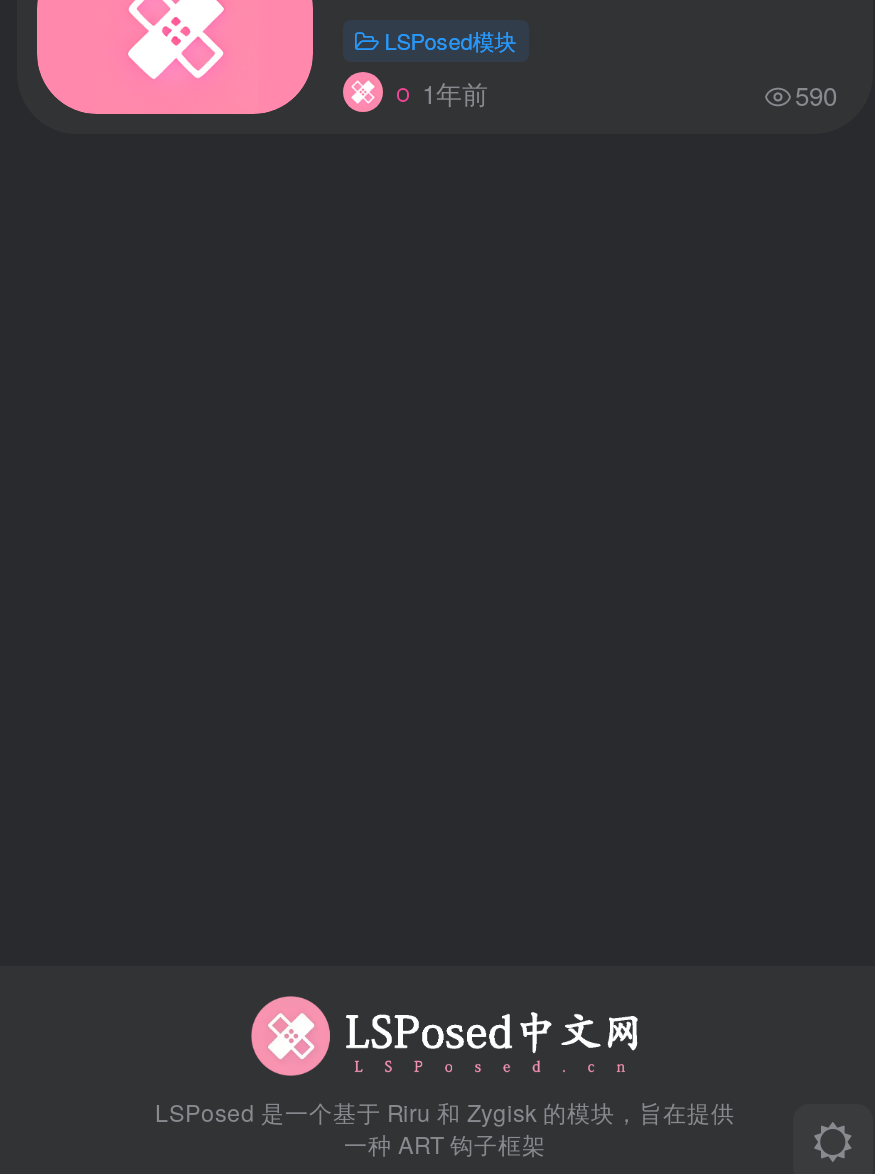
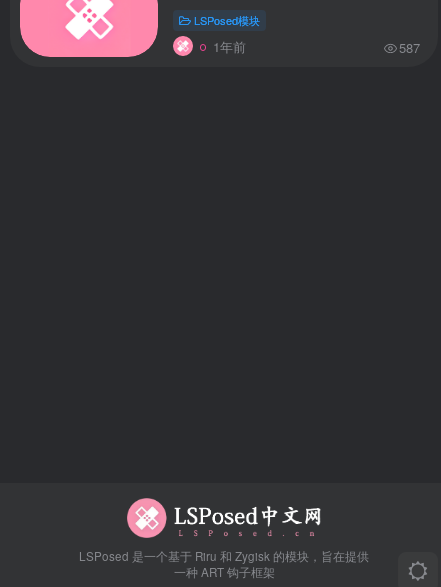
[795,76,837,114] 590 -> [399,38,420,57] 587

